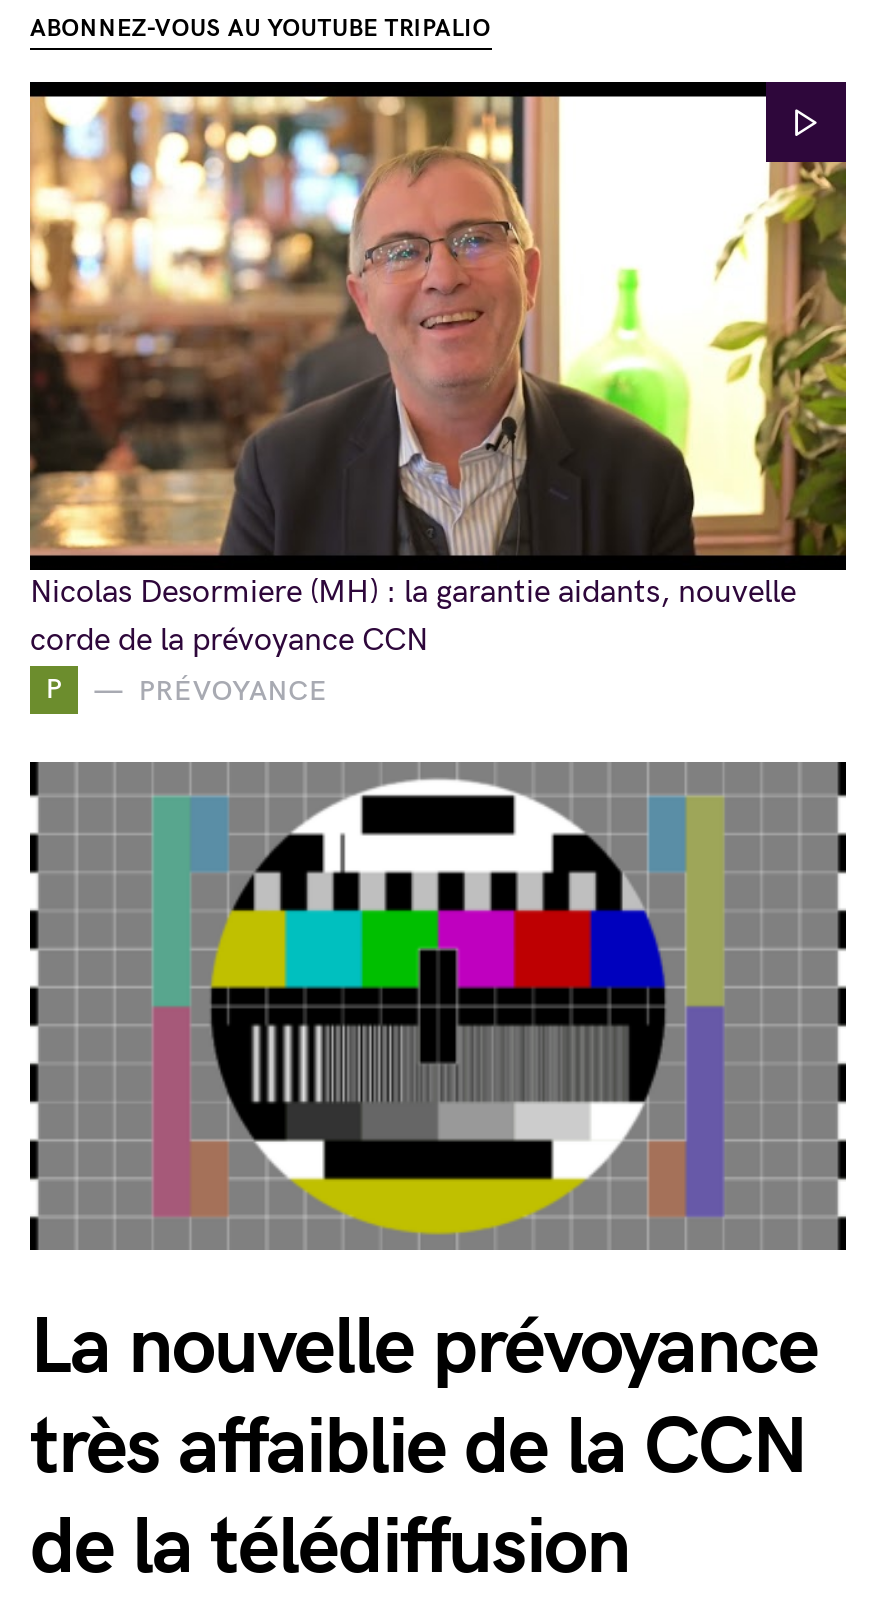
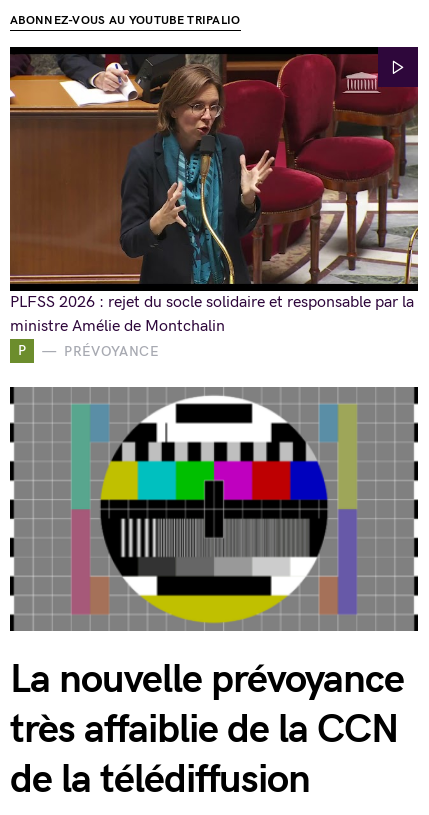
[28,94,848,660] [image] | Nicolas Desormiere (MH) : la garantie aidants, nouvelle | corde de la prévoyance CCN -> [9,53,419,336] [image] | PLFSS 2026 : rejet du socle solidaire et responsable par la | ministre Amélie de Montchalin

